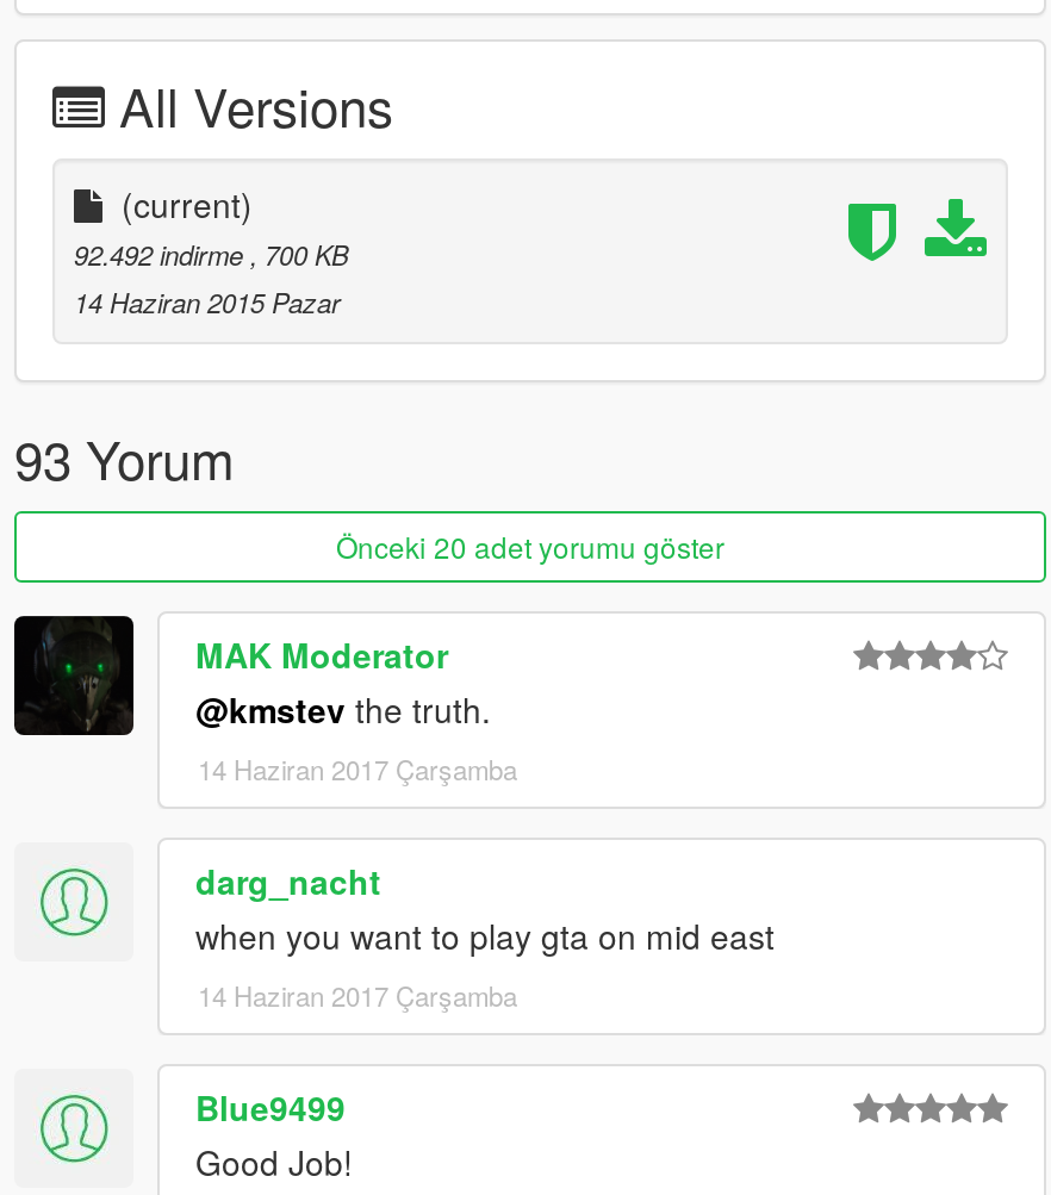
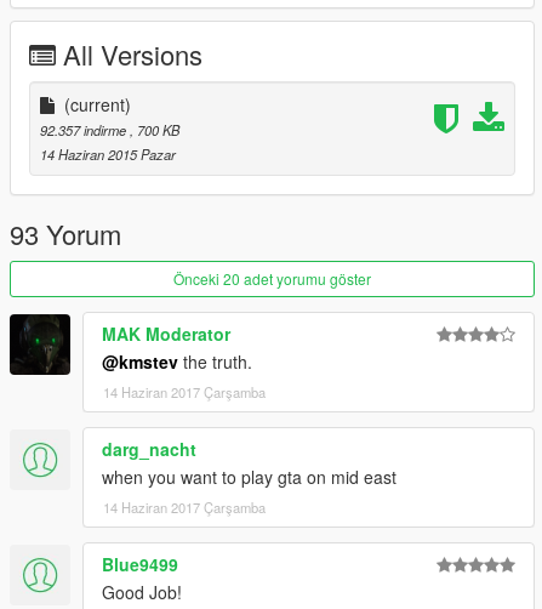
[74,234,348,273] 92.492 indirme, 700 KB -> [40,120,179,139] 92.357 indirme, 700 KB

